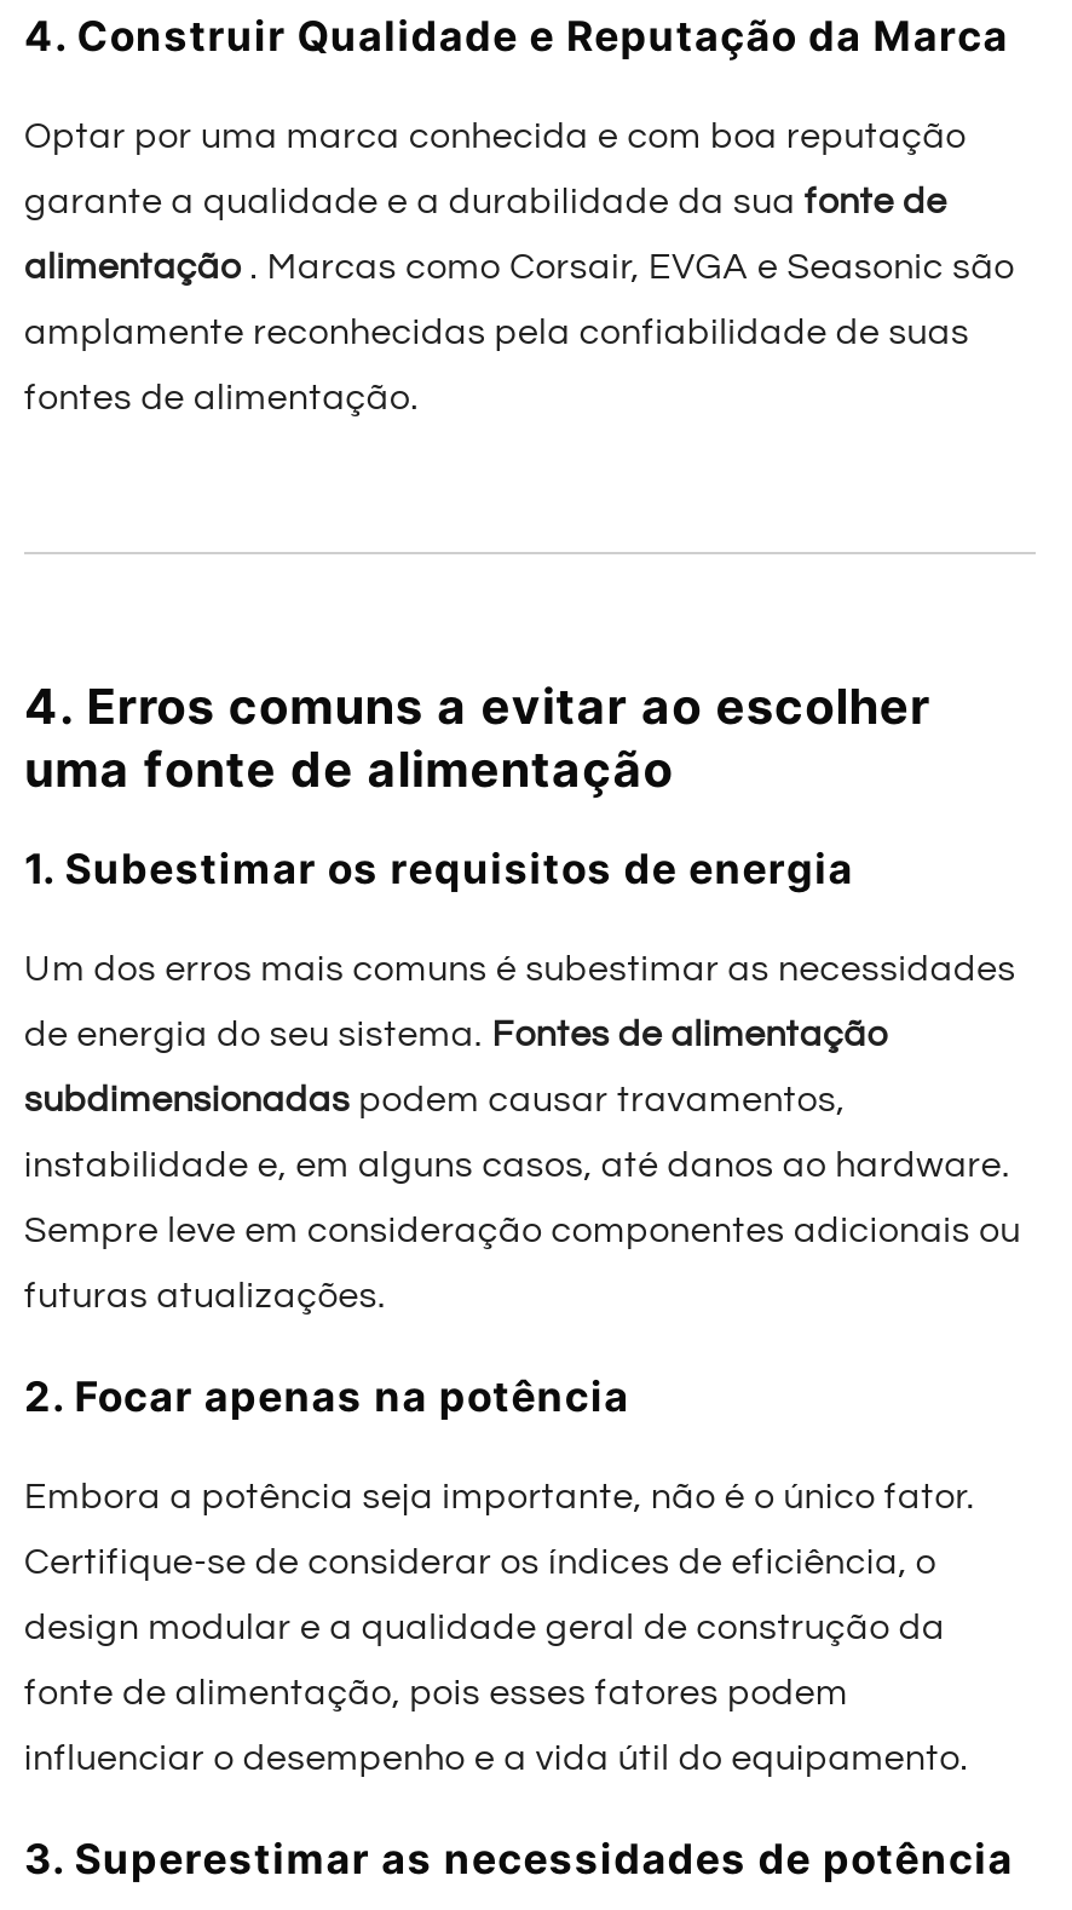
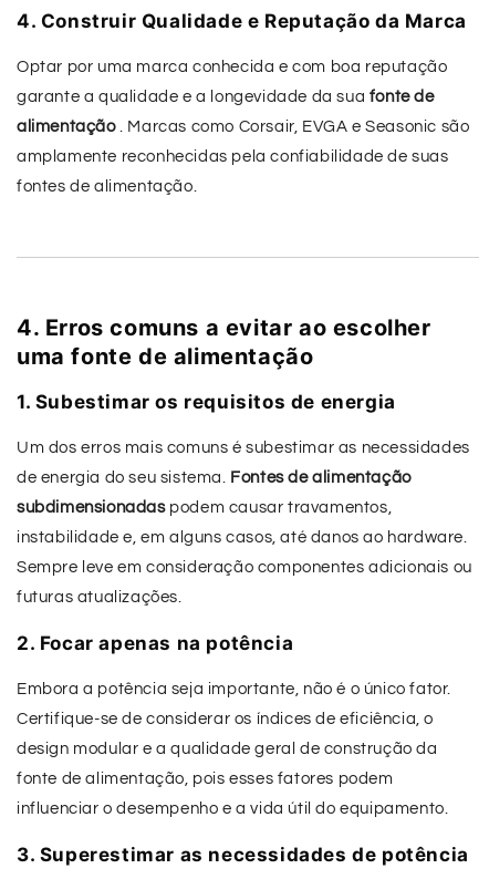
[24,184,947,221] garante a qualidade e a durabilidade da sua fonte de -> [17,89,434,105] garante a qualidade e a longevidade da sua fonte de

